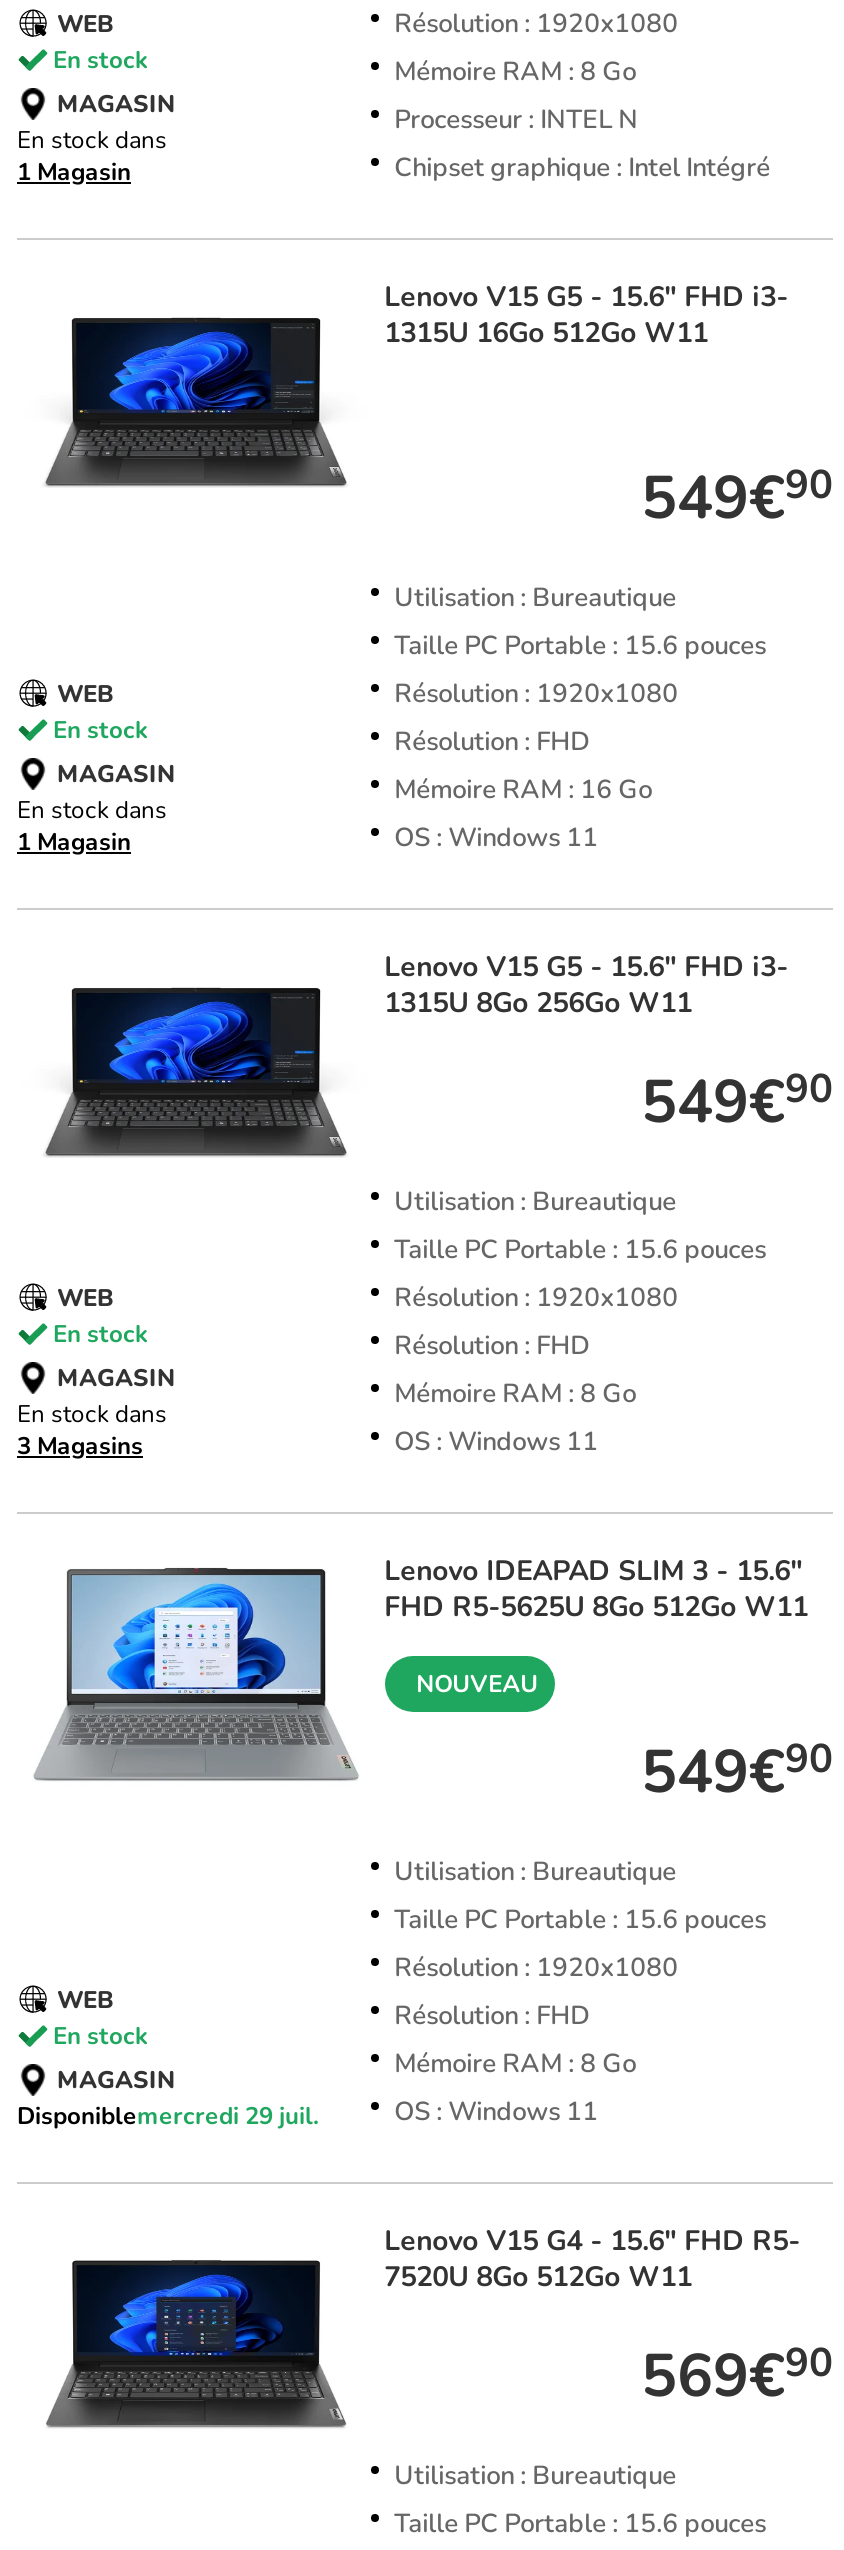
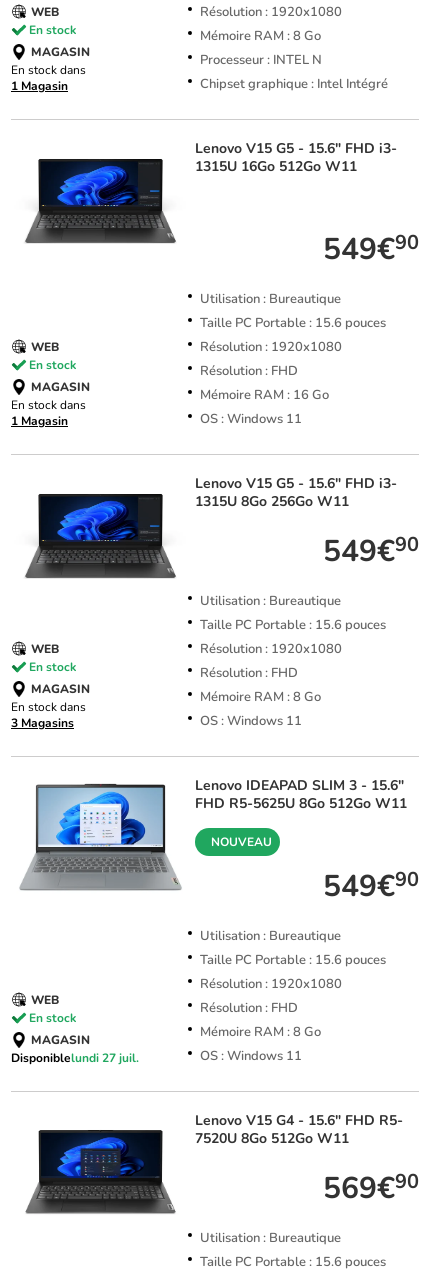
[17,2100,319,2132] Disponiblemercredi 29 juil. -> [11,1050,139,1066] Disponiblelundi 27 juil.

